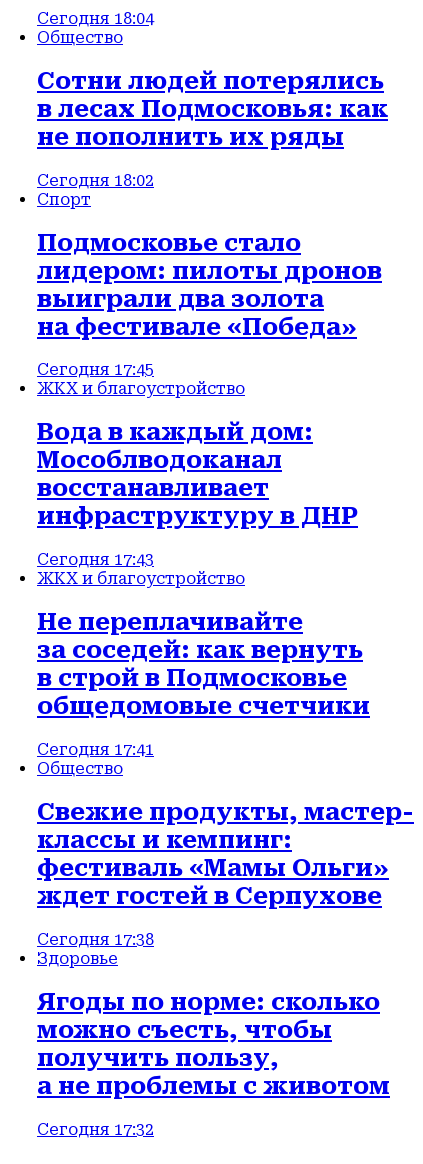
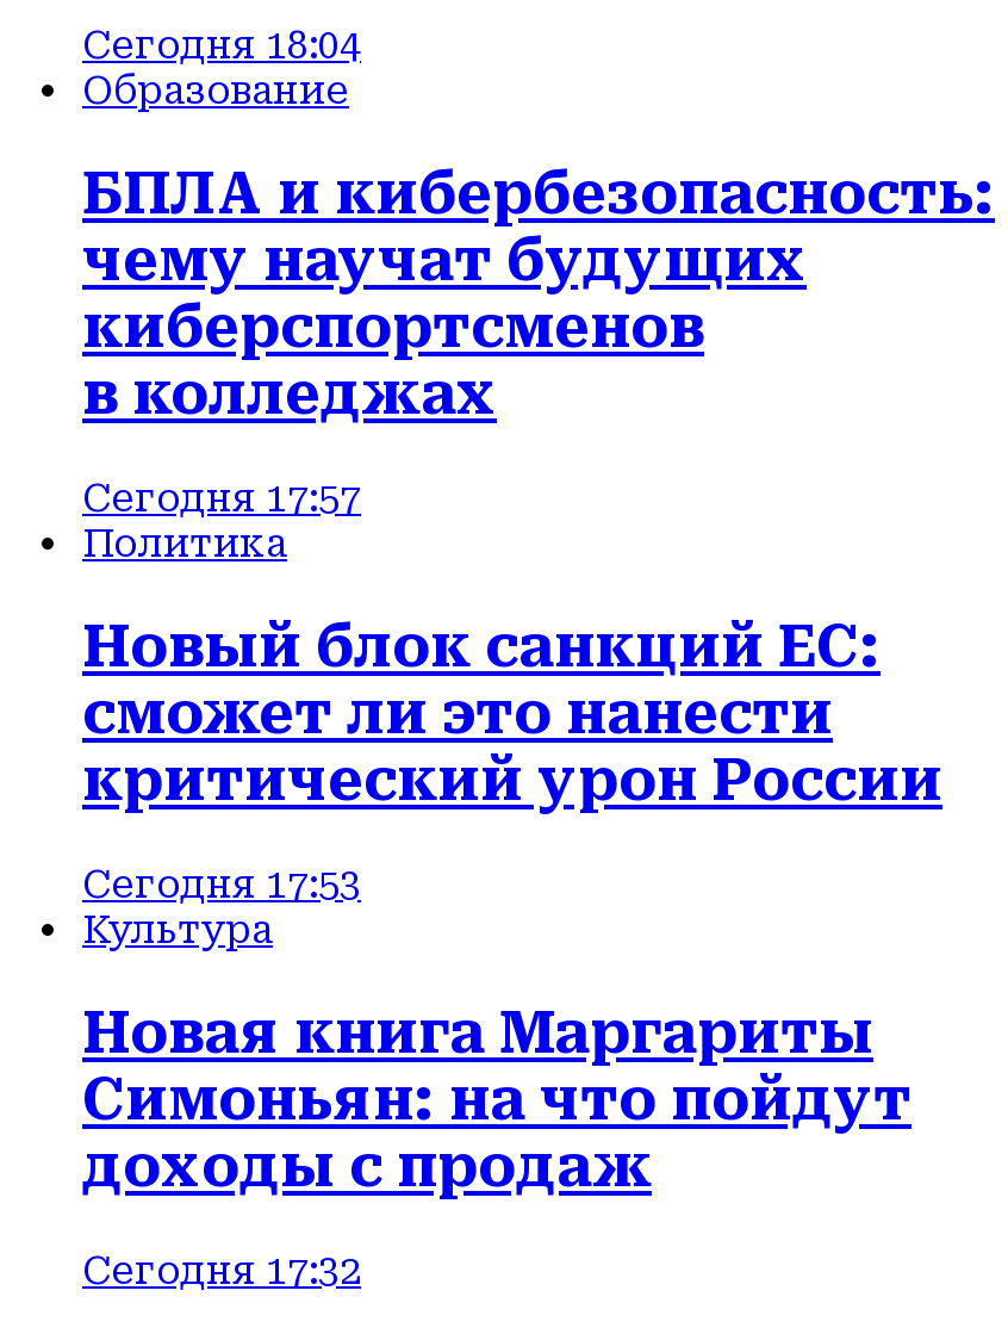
[37,28,414,1100] Общество | Сотни людей потерялись | в лесах Подмосковья: как | не пополнить их ряды | Сегодня 18:02 | Спорт | Подмосковье стало | лидером: пилоты дронов | выиграли два золота | на фестивале «Победа» | Сегодня 17:45 | ЖКХ и благоустройство | Вода в каждый дом: | Мособлводоканал | восстанавливает | инфраструктуру в ДНР | Сегодня 17:43 | ЖКХ и благоустройство | Не переплачивайте | за соседей: как вернуть | в строй в Подмосковье | общедомовые счетчики | Сегодня 17:41 | Общество | Свежие продукты, мастер- | классы и кемпинг: | фестиваль «Мамы Ольги» | ждет гостей в Серпухове | Сегодня 17:38 | Здоровье | Ягоды по норме: сколько | можно съесть, чтобы | получить пользу, | а не проблемы с животом -> [82,69,995,1200] Образование | БПЛА и кибербезопасность: | чему научат будущих | киберспортсменов | в колледжах | Сегодня 17:57 | Политика | Новый блок санкций ЕС: | сможет ли это нанести | критический урон России | Сегодня 17:53 | Культура | Новая книга Маргариты | Симоньян: на что пойдут | доходы с продаж

